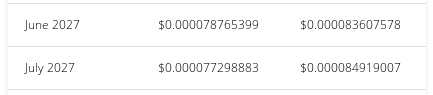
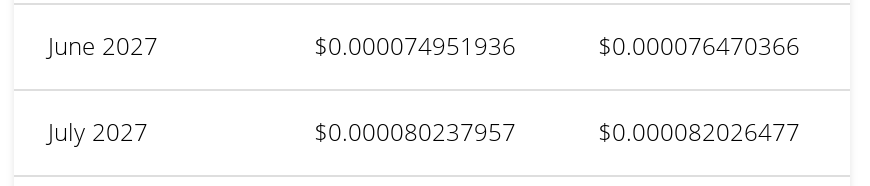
[158,16,259,33] $0.000078765399 -> [314,29,516,63] $0.000074951936
[300,16,401,33] $0.000083607578 -> [598,29,800,63] $0.000076470366
[158,59,259,76] $0.000077298883 -> [314,115,516,149] $0.000080237957
[300,59,401,76] $0.000084919007 -> [598,115,800,149] $0.000082026477

